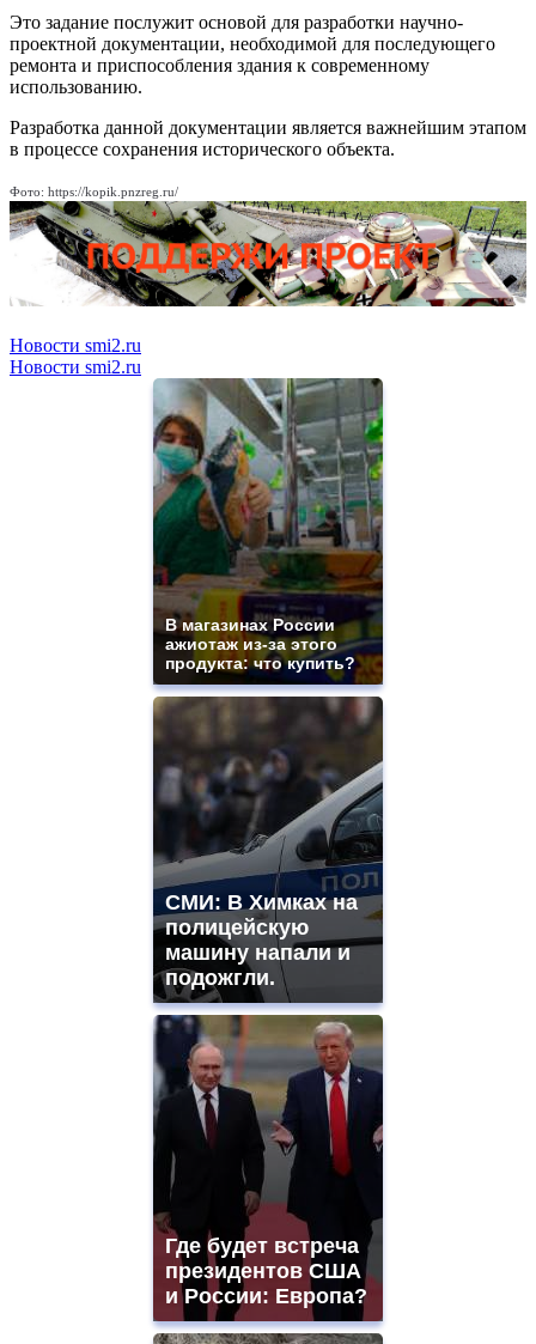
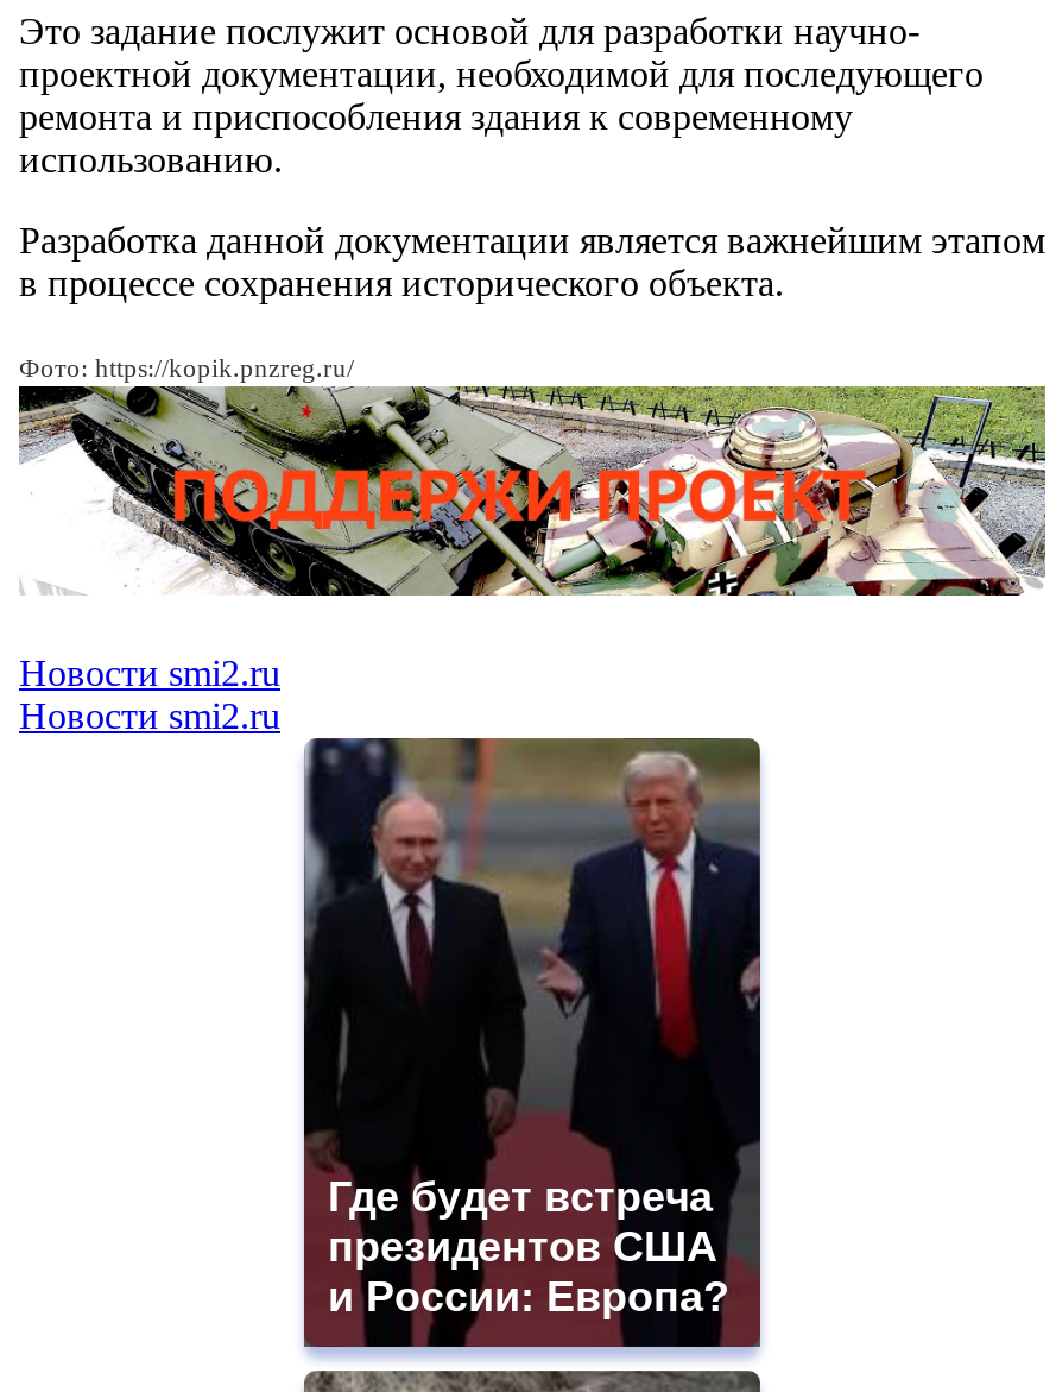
[153,378,384,685] [image] | В магазинах России | ажиотаж из-за этого | продукта: что купить? -> none
[152,698,383,990] [image] | СМИ: В Химках на | полицейскую | машину напали и | подожгли. -> none

